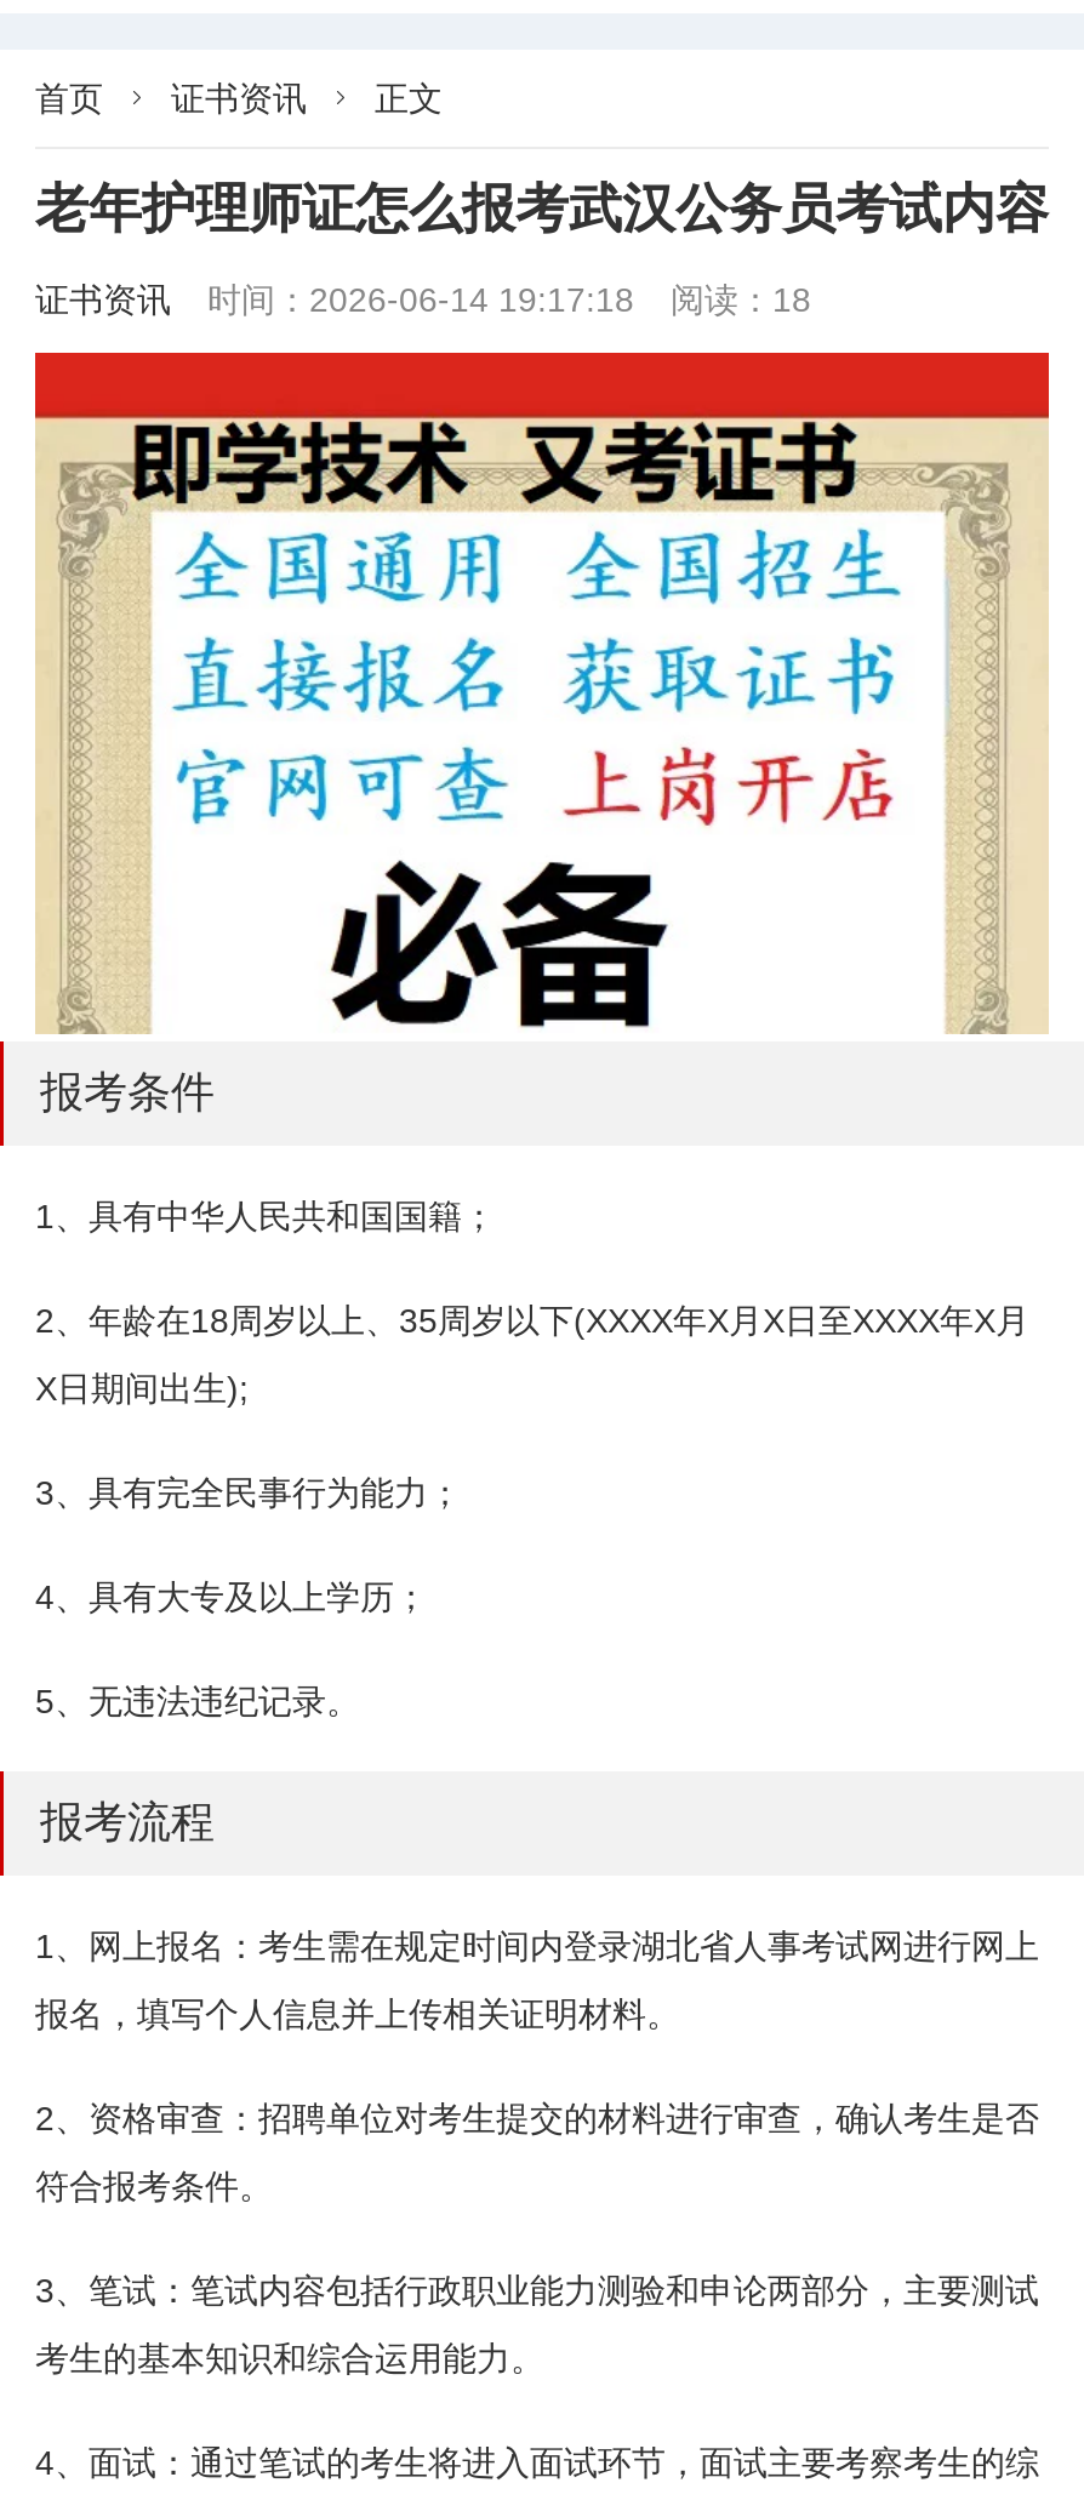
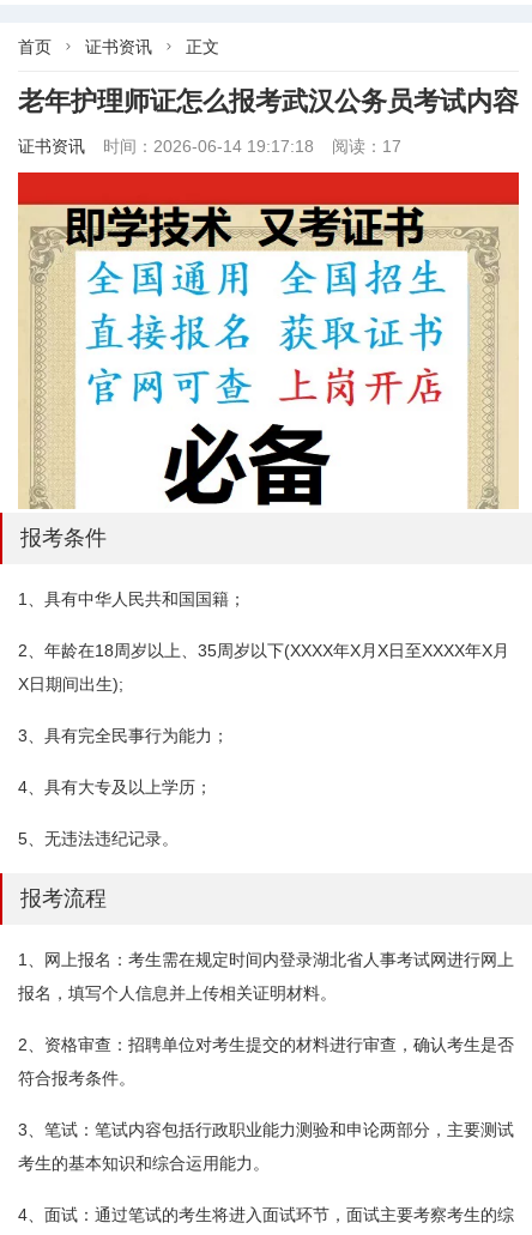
[35,280,811,319] 证书资讯 时间：2026-06-14 19:17:18 阅读：18 -> [18,137,401,156] 证书资讯 时间：2026-06-14 19:17:18 阅读：17

